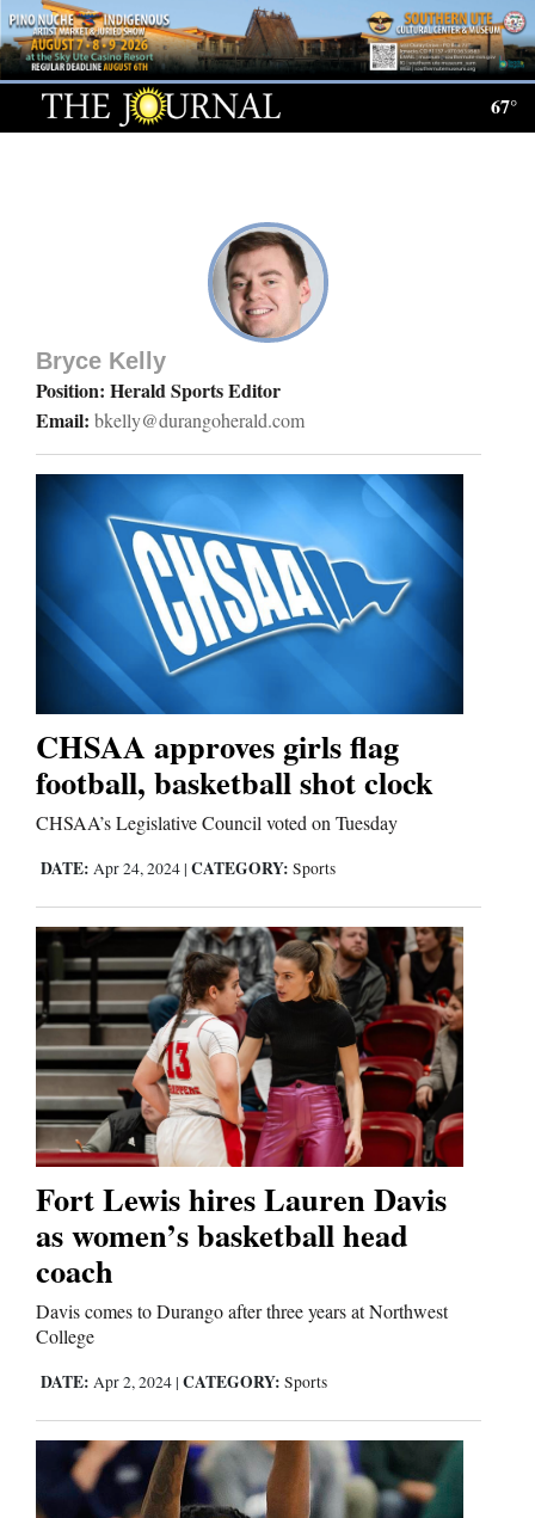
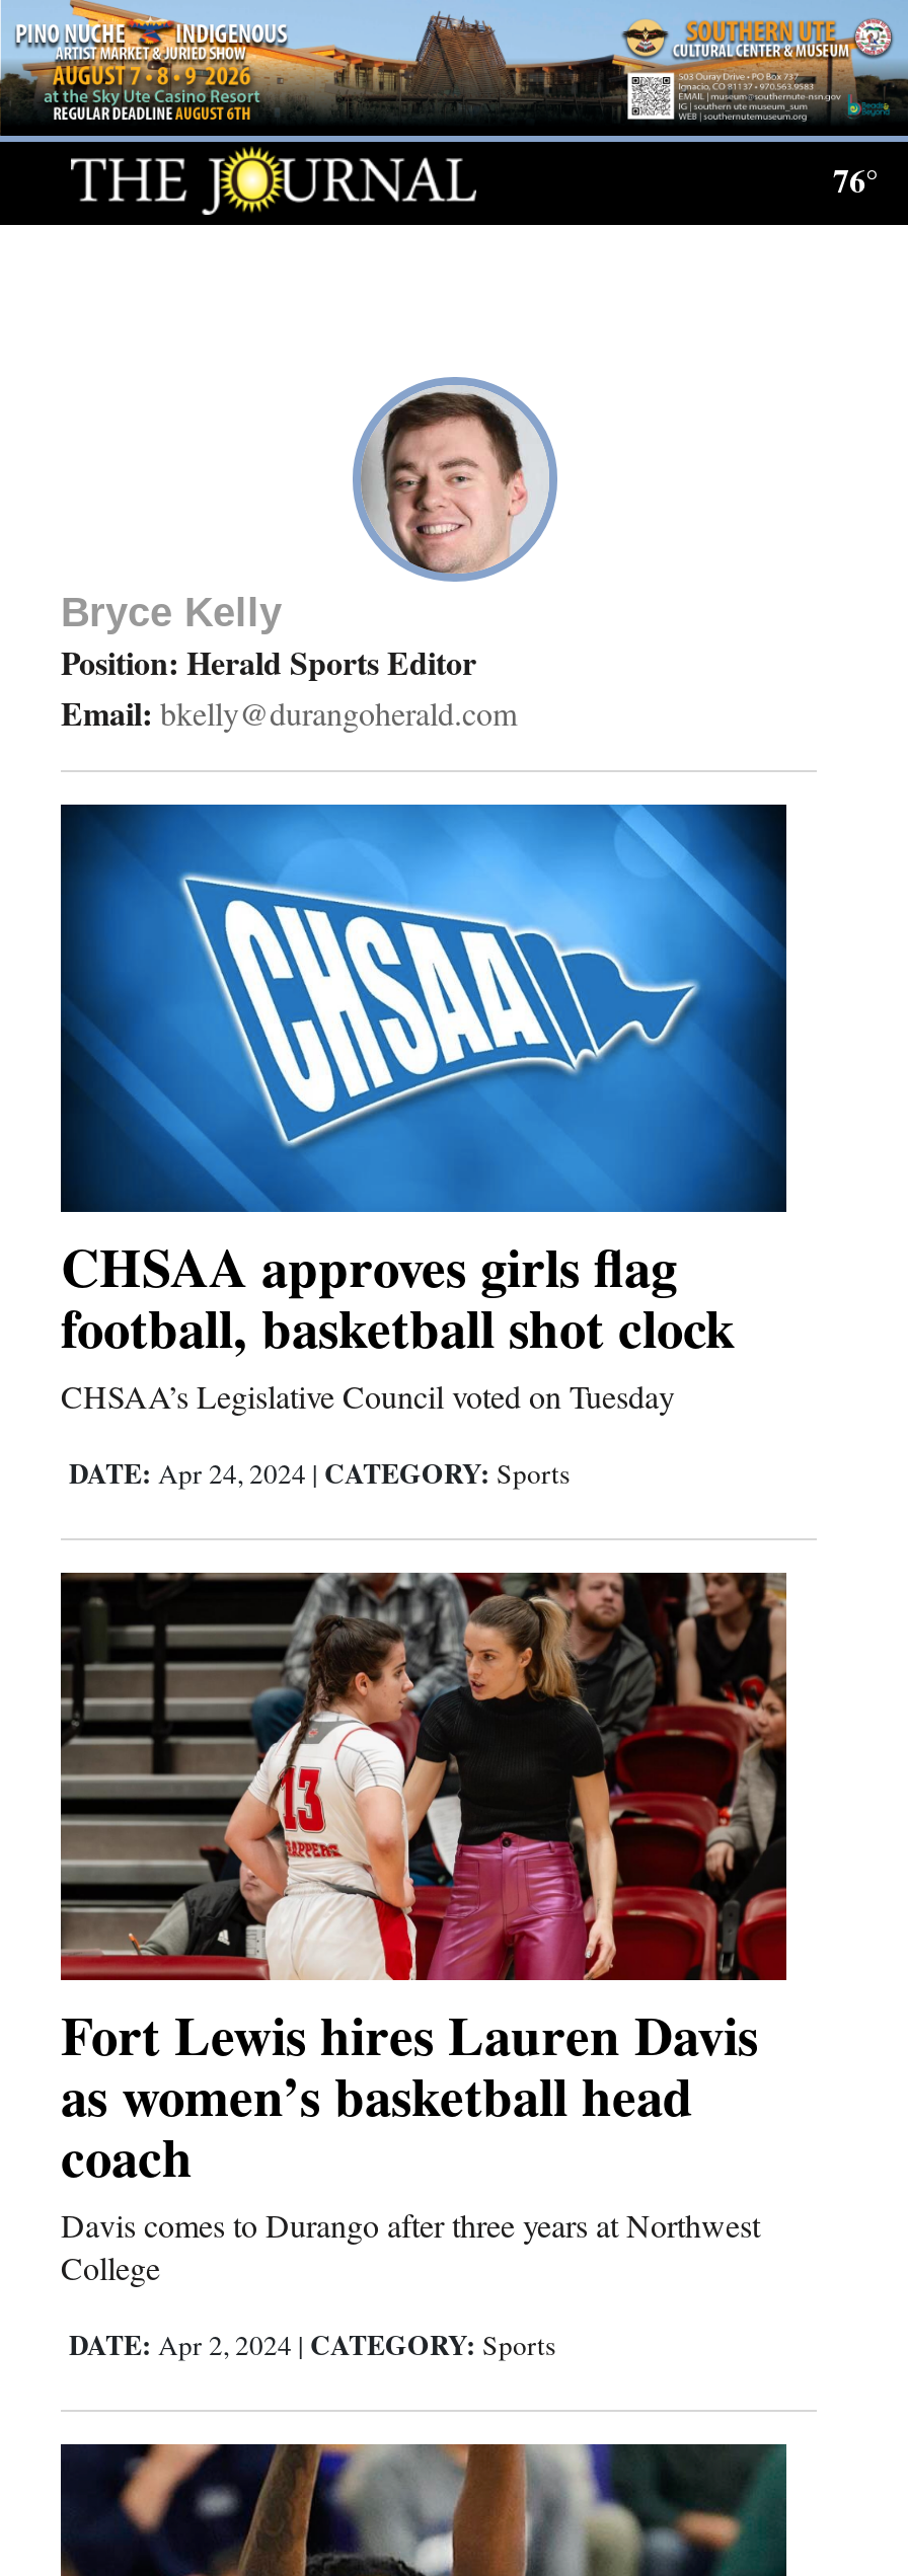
[491,92,517,120] 67° -> [833,156,878,203] 76°

